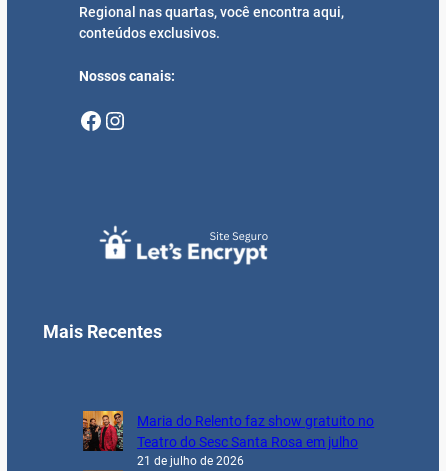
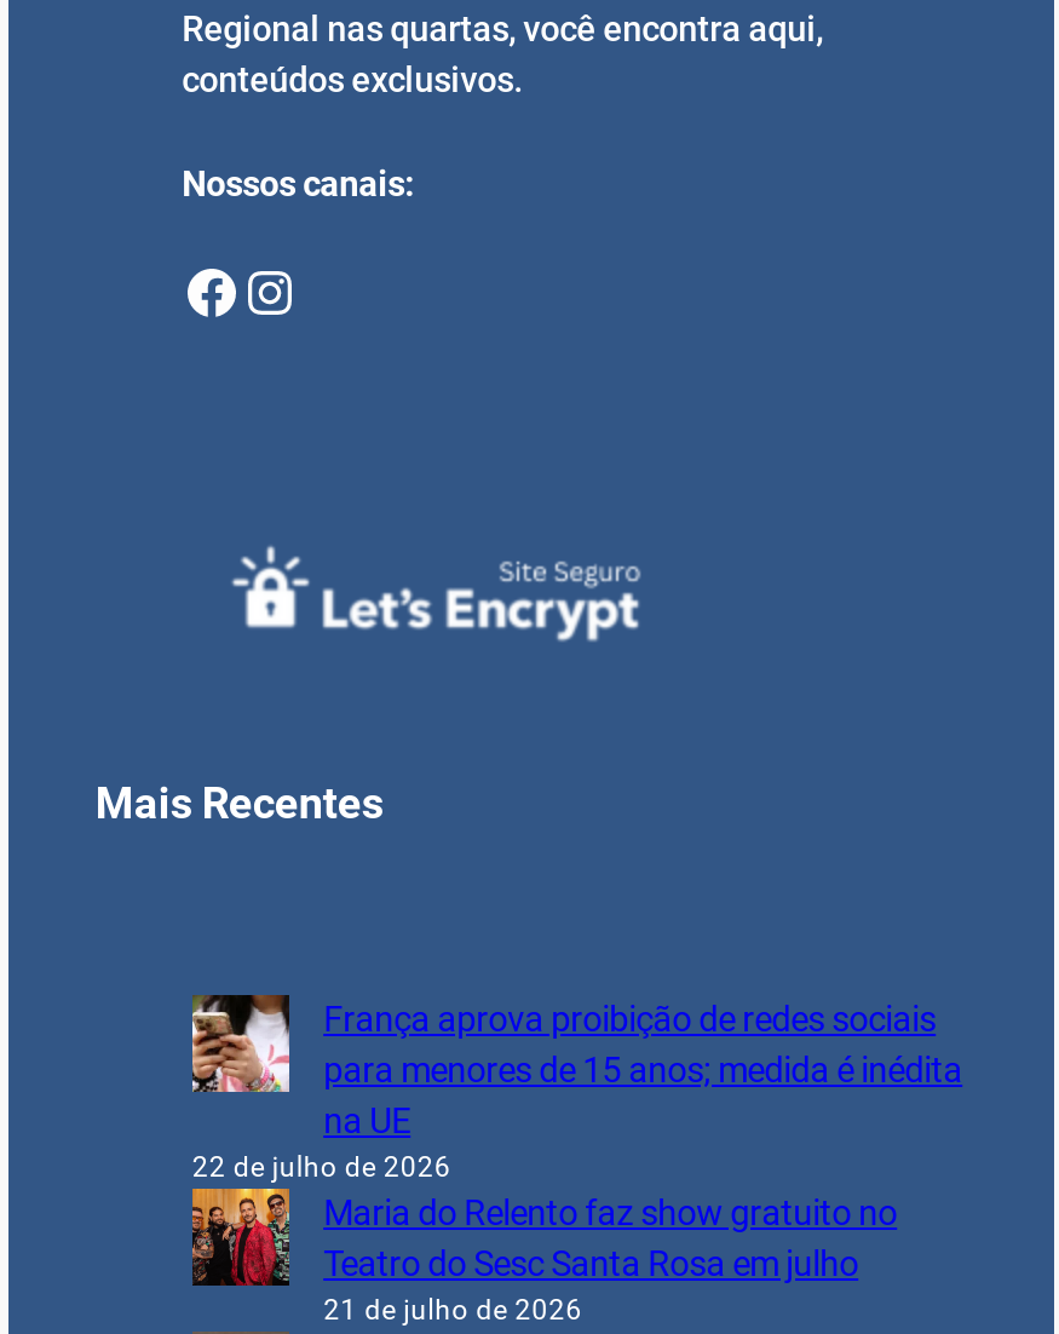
none -> [190,993,962,1185] [image] | França aprova proibição de redes sociais | para menores de 15 anos; medida é inédita | na UE | 22 de julho de 2026

